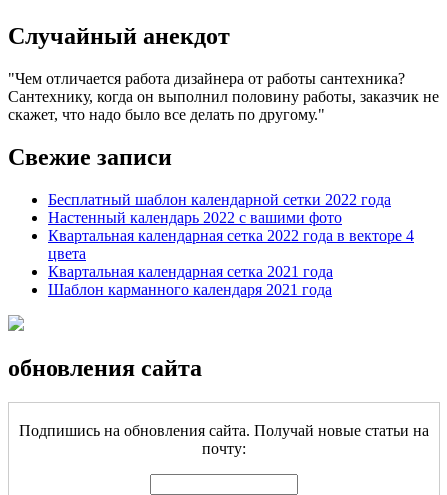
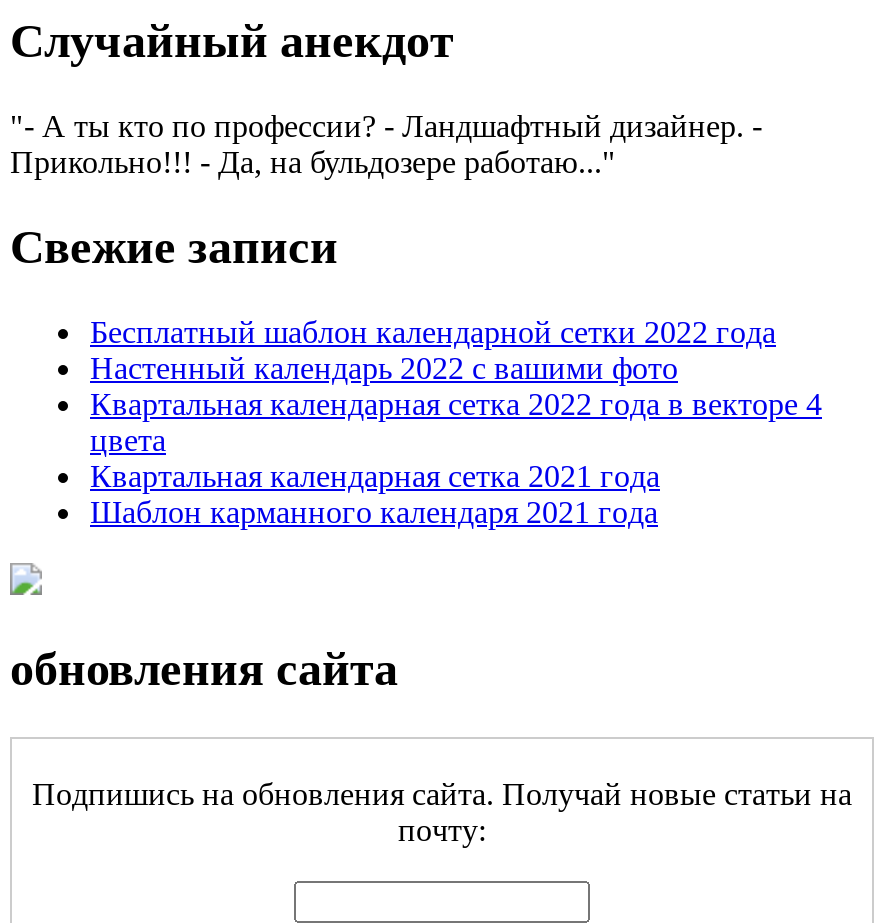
[8,70,439,123] Чем отличается работа дизайнера от работы сантехника? | Сантехнику, когда он выполнил половину работы, заказчик не | скажет, что надо было все делать по другому. -> [10,110,762,180] - А ты кто по профессии? - Ландшафтный дизайнер. - | Прикольно!!! - Да, на бульдозере работаю...

